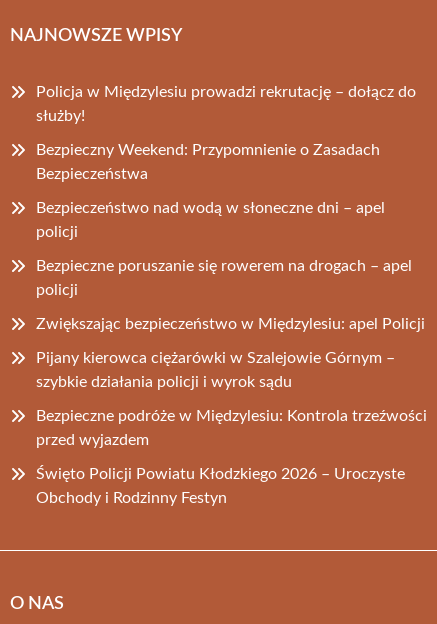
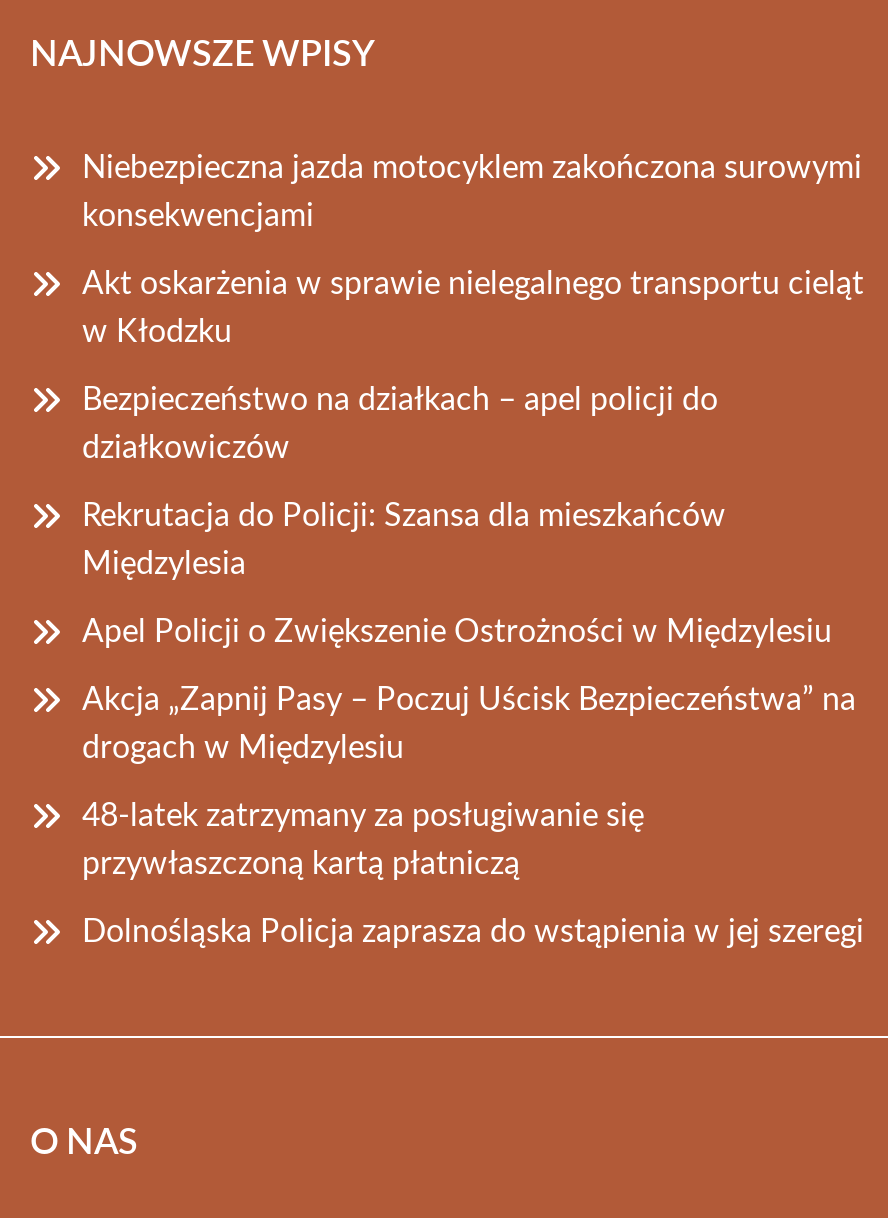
[36,84,427,506] Policja w Międzylesiu prowadzi rekrutację – dołącz do | służby! | Bezpieczny Weekend: Przypomnienie o Zasadach | Bezpieczeństwa | Bezpieczeństwo nad wodą w słoneczne dni – apel | policji | Bezpieczne poruszanie się rowerem na drogach – apel | policji | Zwiększając bezpieczeństwo w Międzylesiu: apel Policji | Pijany kierowca ciężarówki w Szalejowie Górnym – | szybkie działania policji i wyrok sądu | Bezpieczne podróże w Międzylesiu: Kontrola trzeźwości | przed wyjazdem | Święto Policji Powiatu Kłodzkiego 2026 – Uroczyste | Obchody i Rodzinny Festyn -> [82,152,864,948] Niebezpieczna jazda motocyklem zakończona surowymi | konsekwencjami | Akt oskarżenia w sprawie nielegalnego transportu cieląt | w Kłodzku | Bezpieczeństwo na działkach – apel policji do | działkowiczów | Rekrutacja do Policji: Szansa dla mieszkańców | Międzylesia | Apel Policji o Zwiększenie Ostrożności w Międzylesiu | Akcja „Zapnij Pasy – Poczuj Uścisk Bezpieczeństwa” na | drogach w Międzylesiu | 48-latek zatrzymany za posługiwanie się | przywłaszczoną kartą płatniczą | Dolnośląska Policja zaprasza do wstąpienia w jej szeregi

